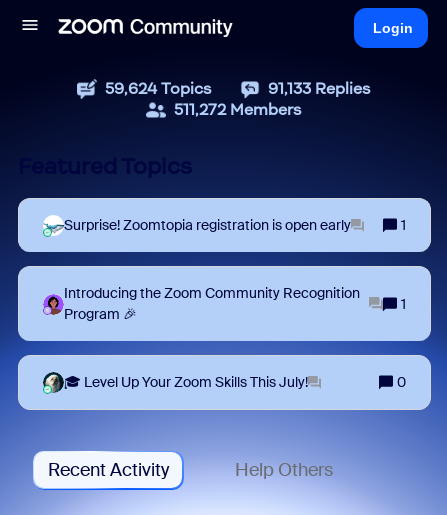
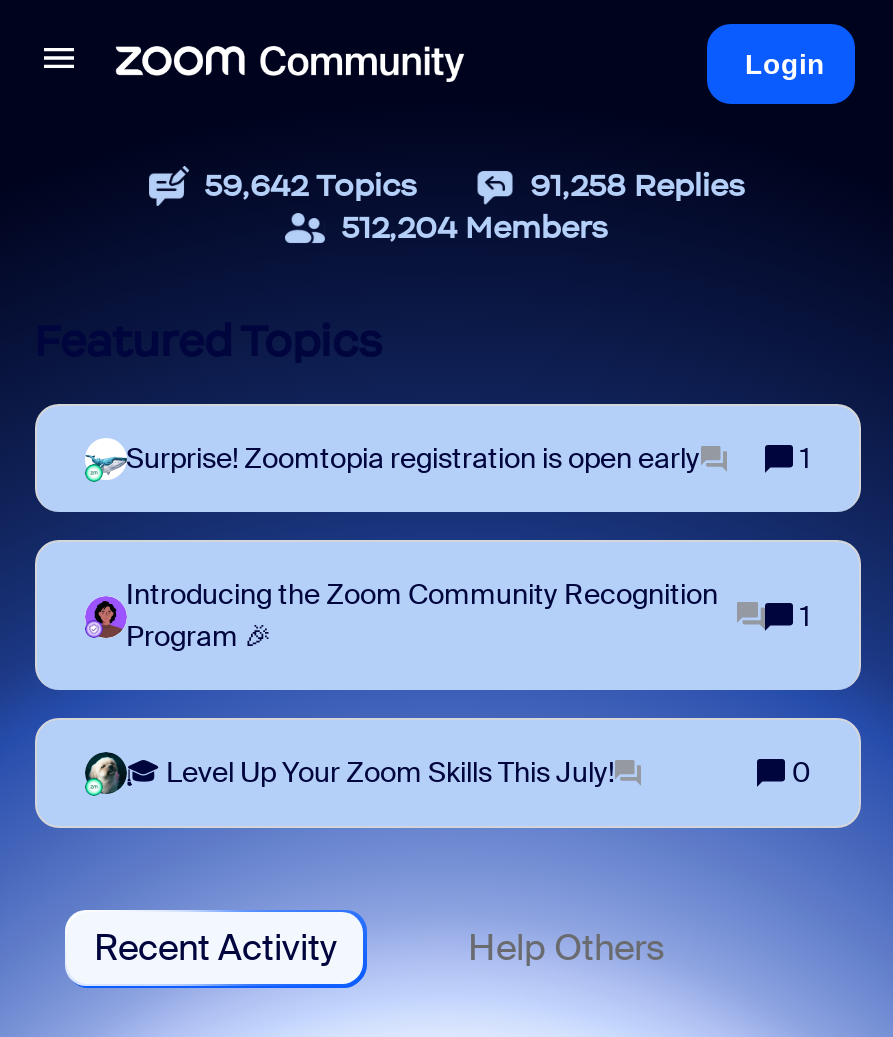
[105,79,212,98] 59,624 Topics -> [204,166,418,204] 59,642 Topics
[268,79,371,98] 91,133 Replies -> [530,166,746,204] 91,258 Replies
[174,100,302,119] 511,272 Members -> [341,208,609,246] 512,204 Members

